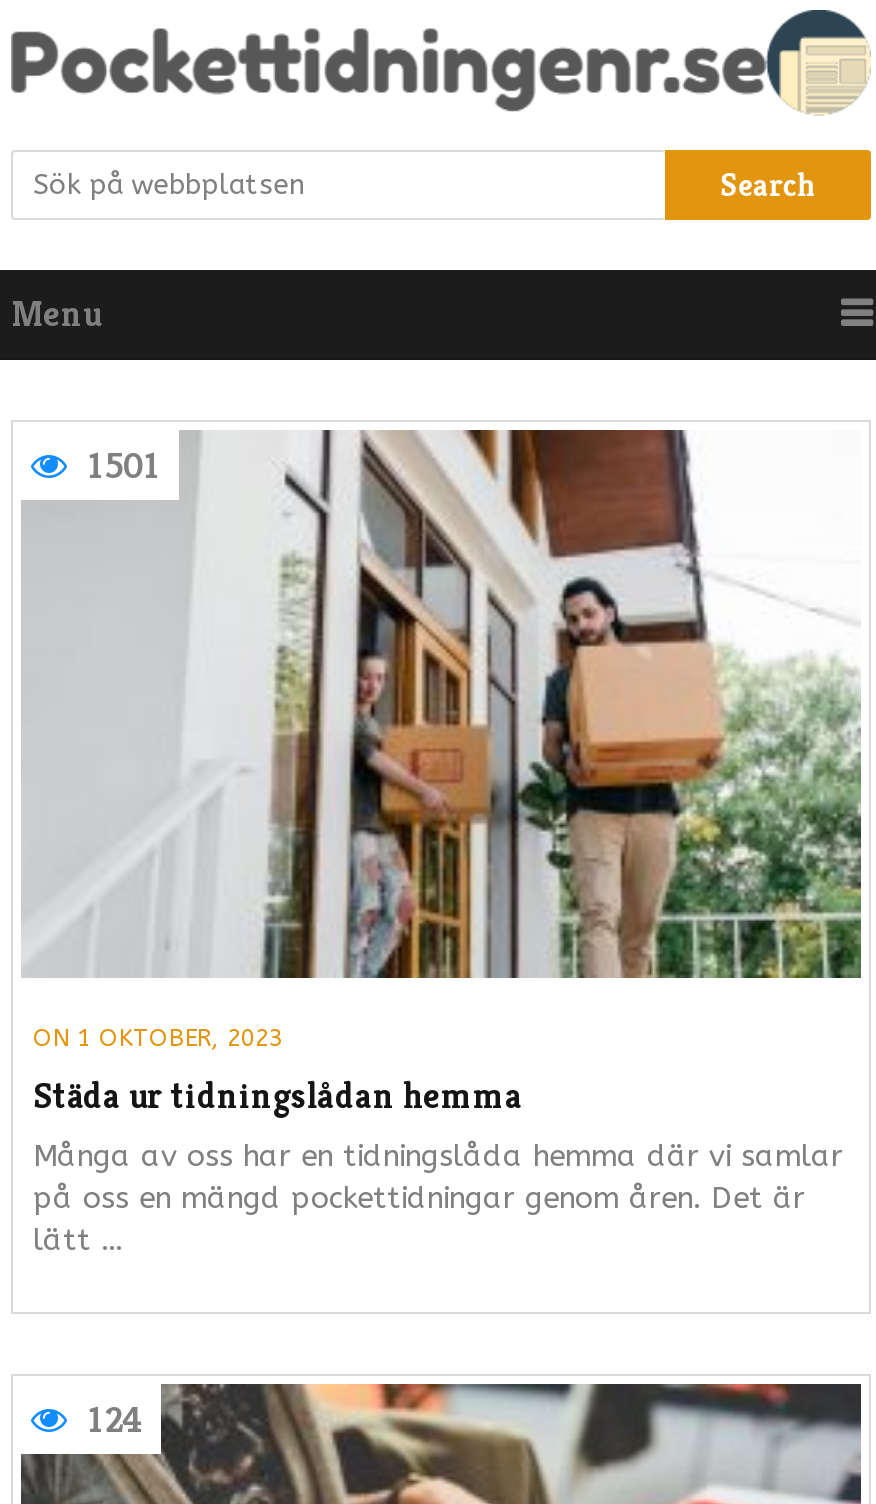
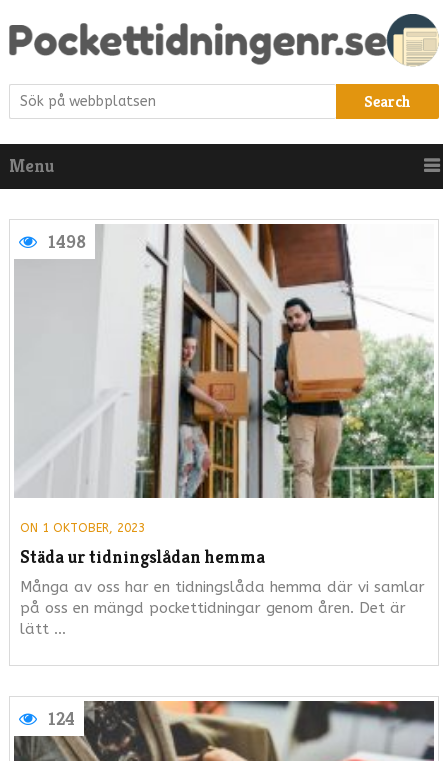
[81,441,161,487] 1501 -> [44,230,86,253] 1498

